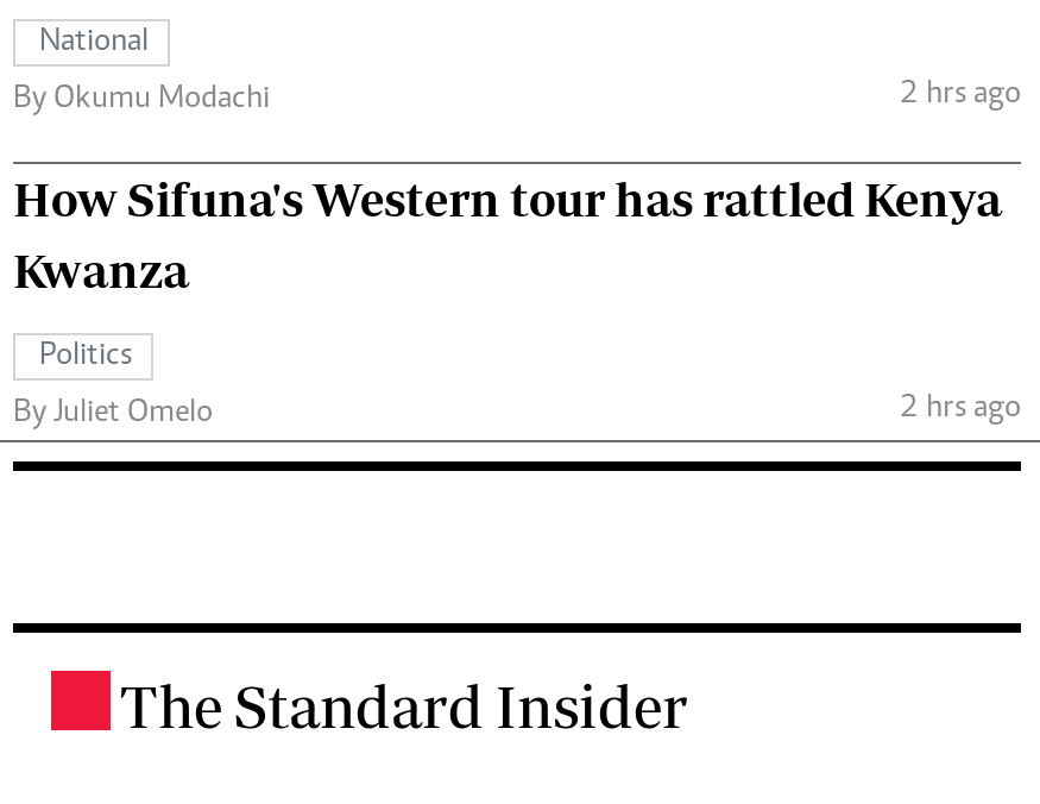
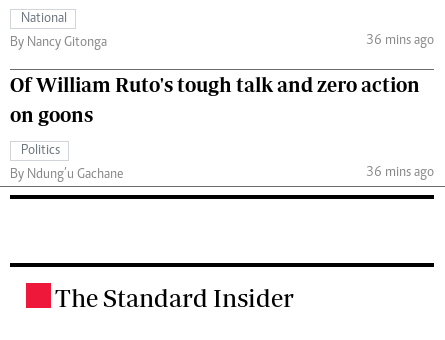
[13,78,1021,115] By Okumu Modachi | 2 hrs ago -> [10,34,434,49] By Nancy Gitonga | 36 mins ago
[13,170,1002,296] How Sifuna's Western tour has rattled Kenya | Kwanza -> [10,72,420,125] Of William Ruto's tough talk and zero action | on goons
[13,396,213,429] By Juliet Omelo -> [10,167,123,181] By Ndung’u Gachane
[900,392,1021,426] 2 hrs ago -> [366,166,434,180] 36 mins ago

